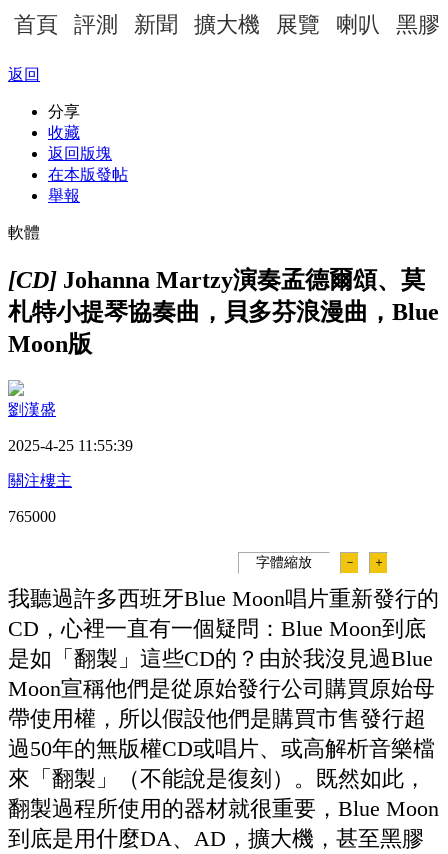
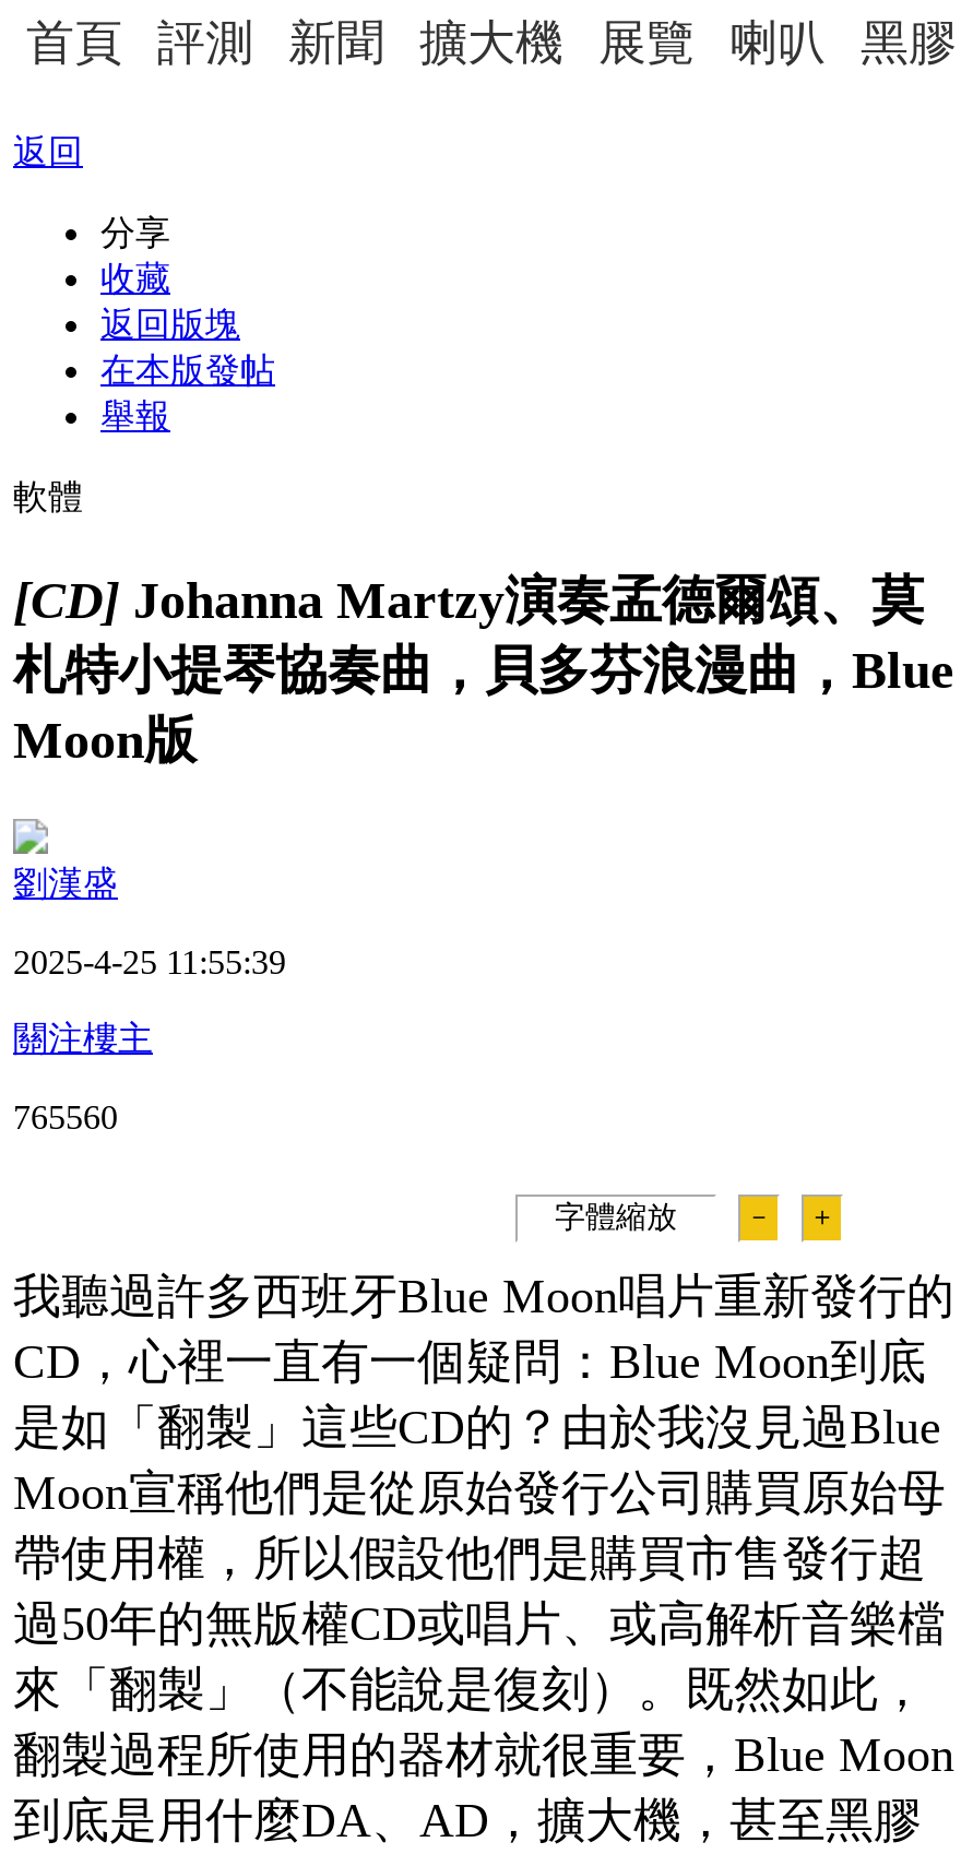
[8,508,56,525] 765000 -> [13,1098,118,1135] 765560

